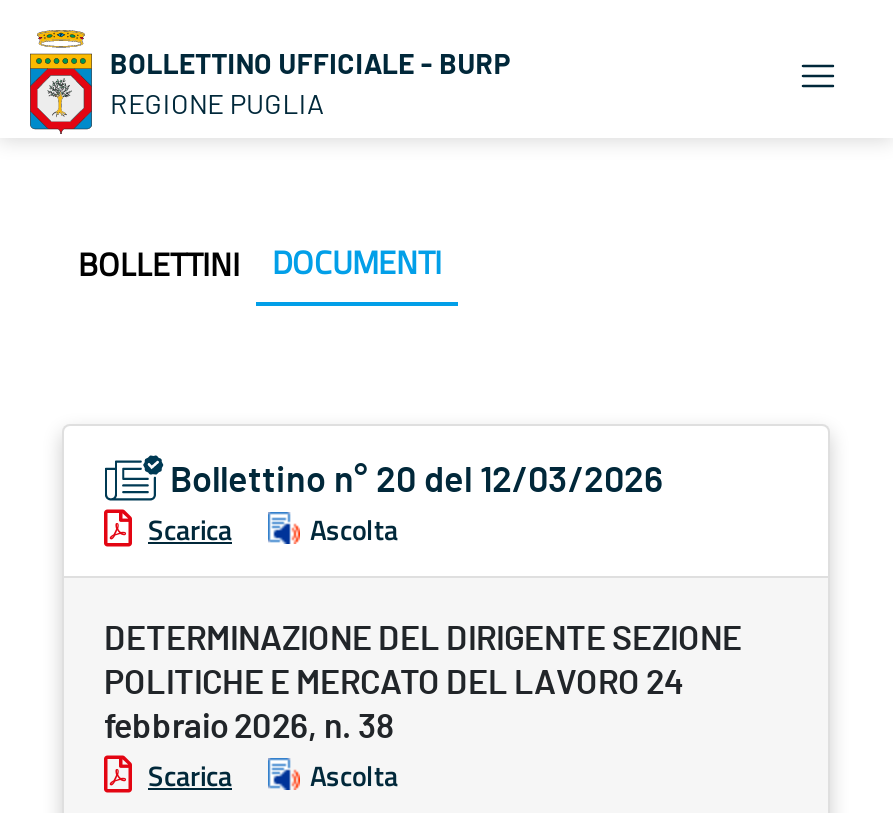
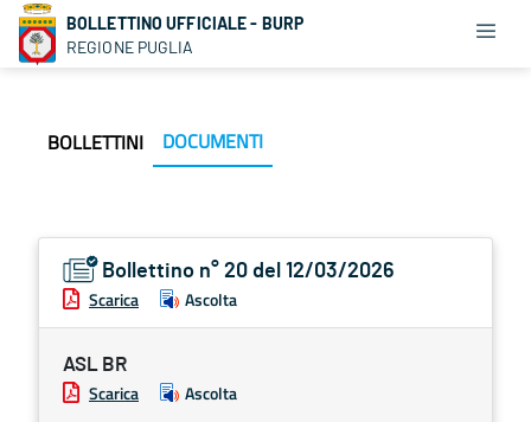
[104,622,742,744] DETERMINAZIONE DEL DIRIGENTE SEZIONE | POLITICHE E MERCATO DEL LAVORO 24 | febbraio 2026, n. 38 -> [63,354,127,375] ASL BR

